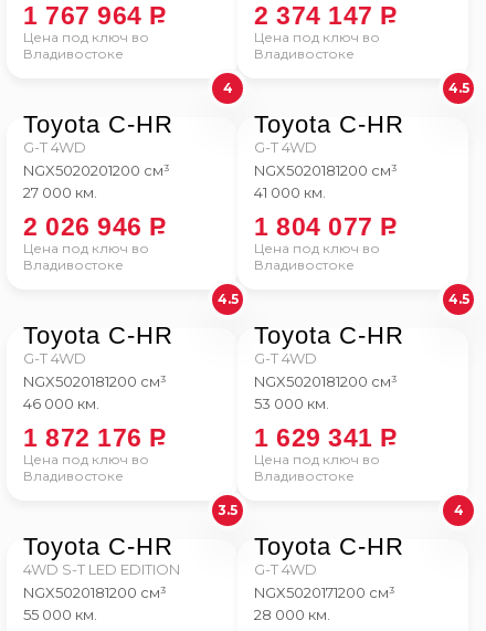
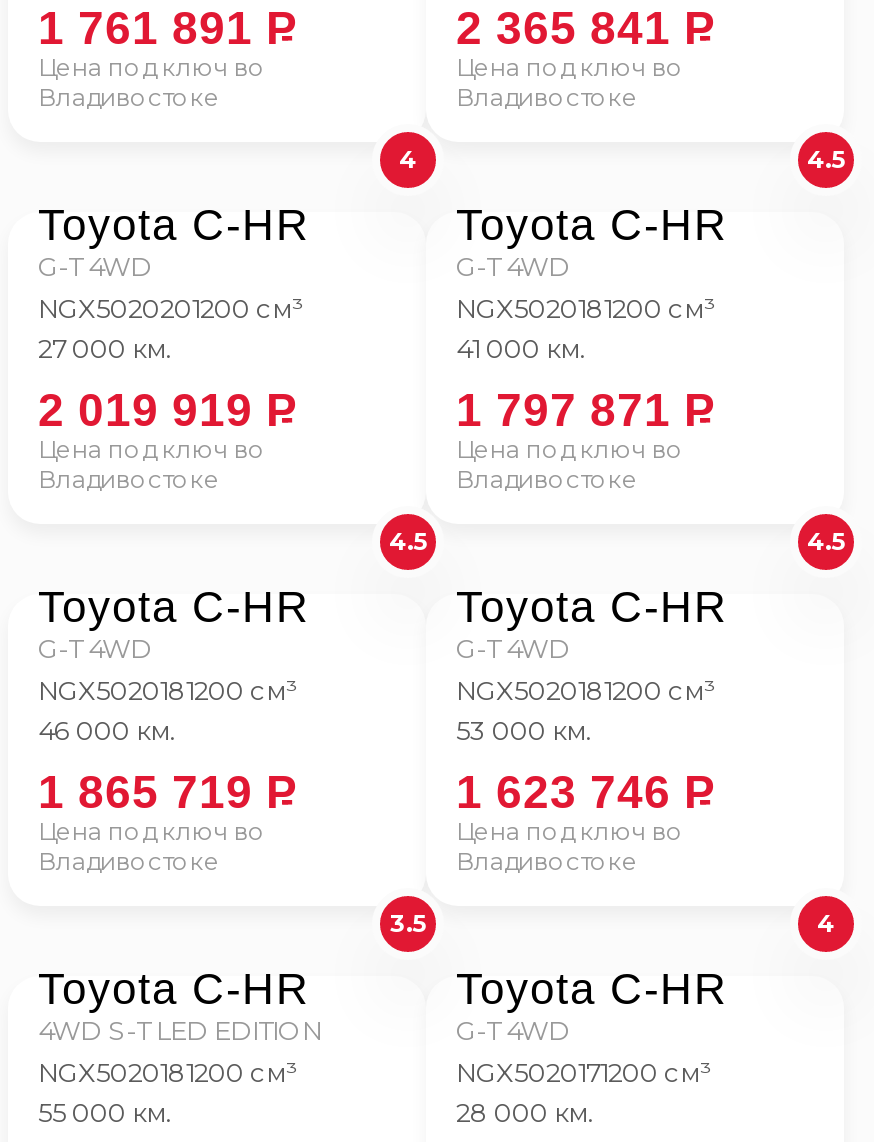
[23,1,166,30] 1 767 964 P -> [38,2,297,54] 1 761 891 P
[254,1,397,30] 2 374 147 P -> [456,2,715,54] 2 365 841 P
[23,212,166,241] 2 026 946 P -> [38,384,297,436] 2 019 919 P
[254,212,397,241] 1 804 077 P -> [456,384,715,436] 1 797 871 P
[23,423,166,452] 1 872 176 P -> [38,766,297,818] 1 865 719 P
[254,423,397,452] 1 629 341 P -> [456,766,715,818] 1 623 746 P

